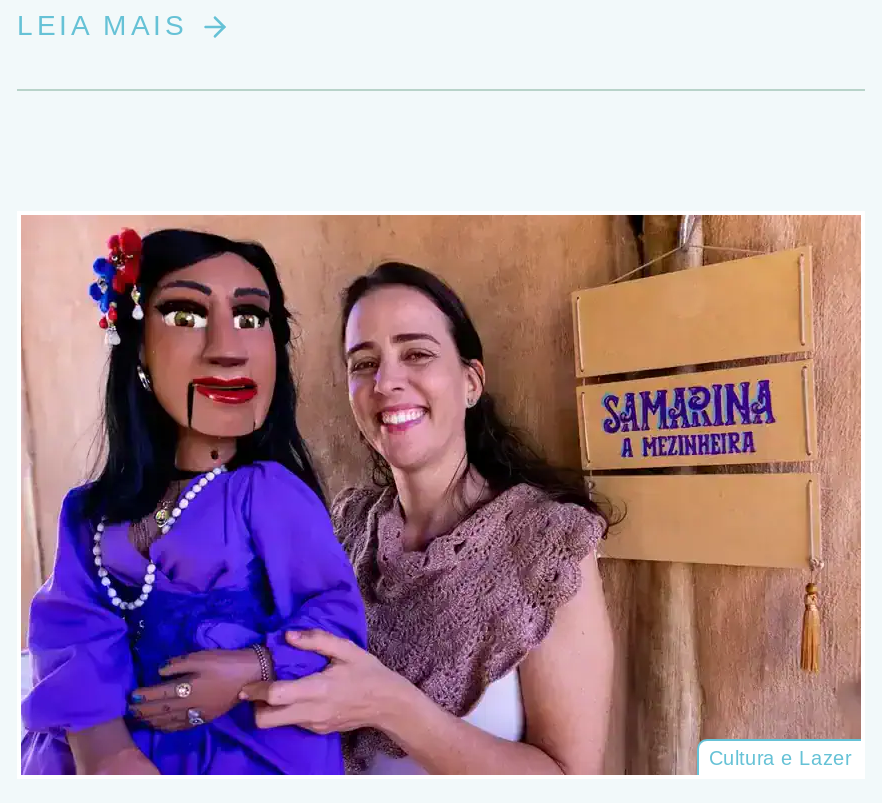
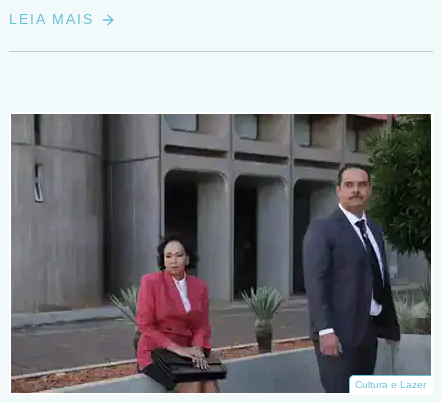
[19,213,863,777] [image] -> [10,113,432,394] [image]

